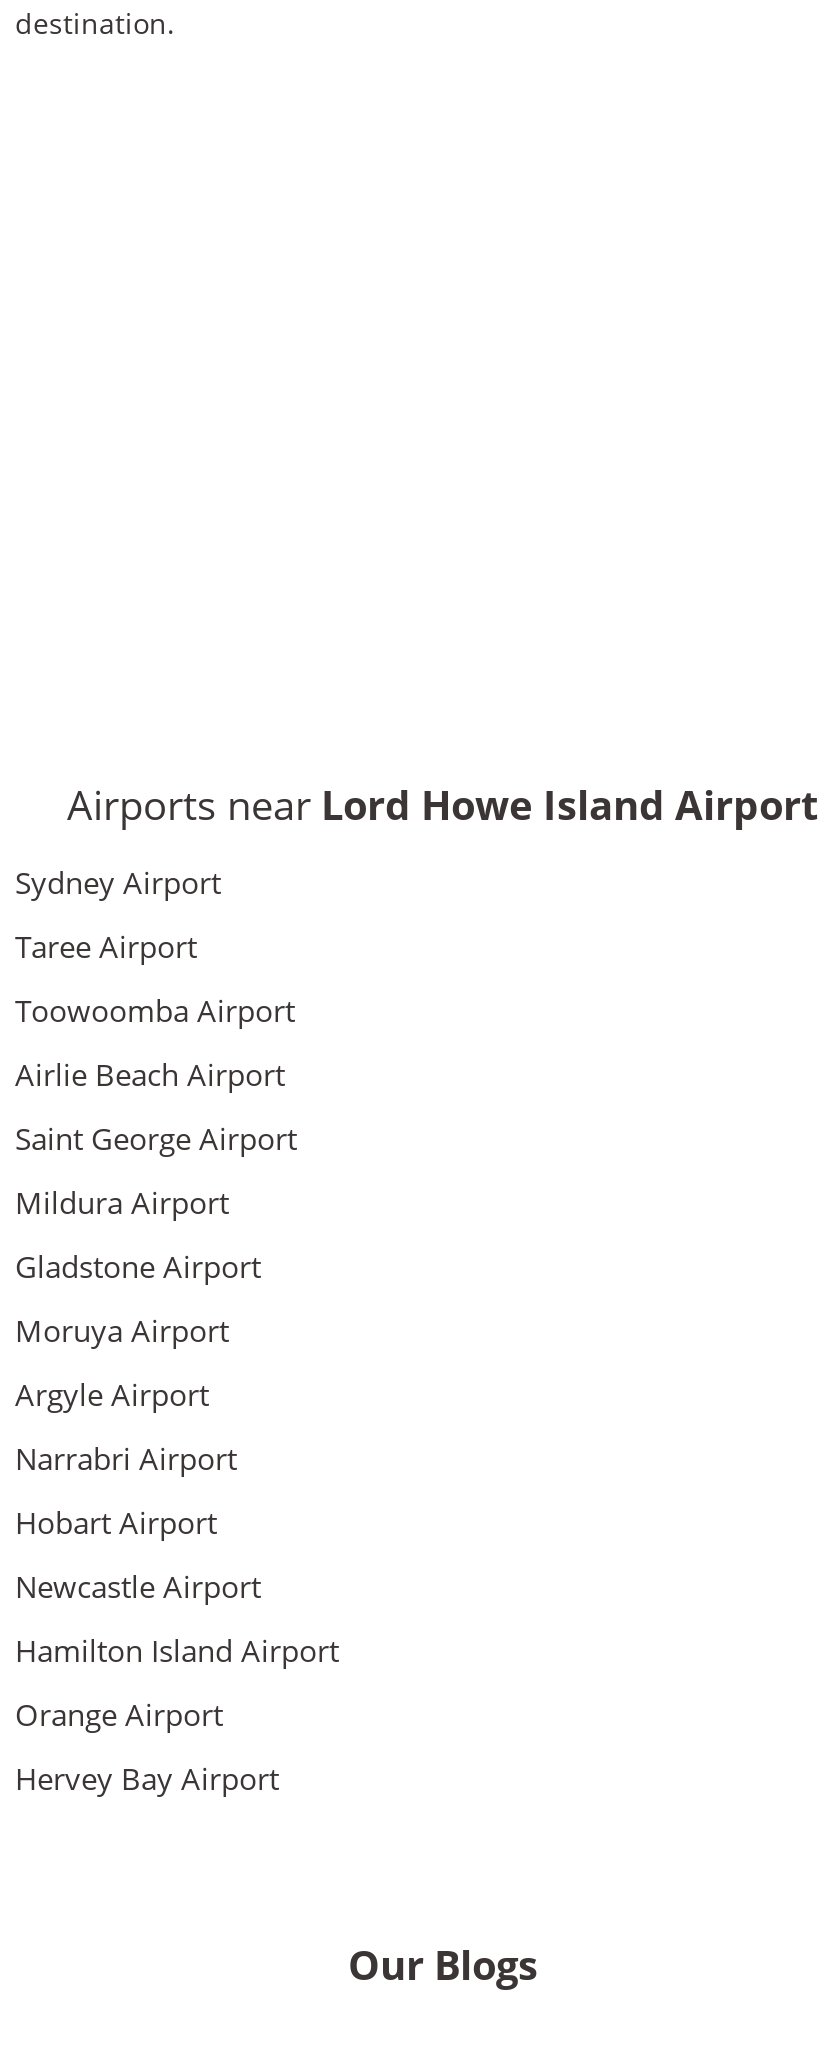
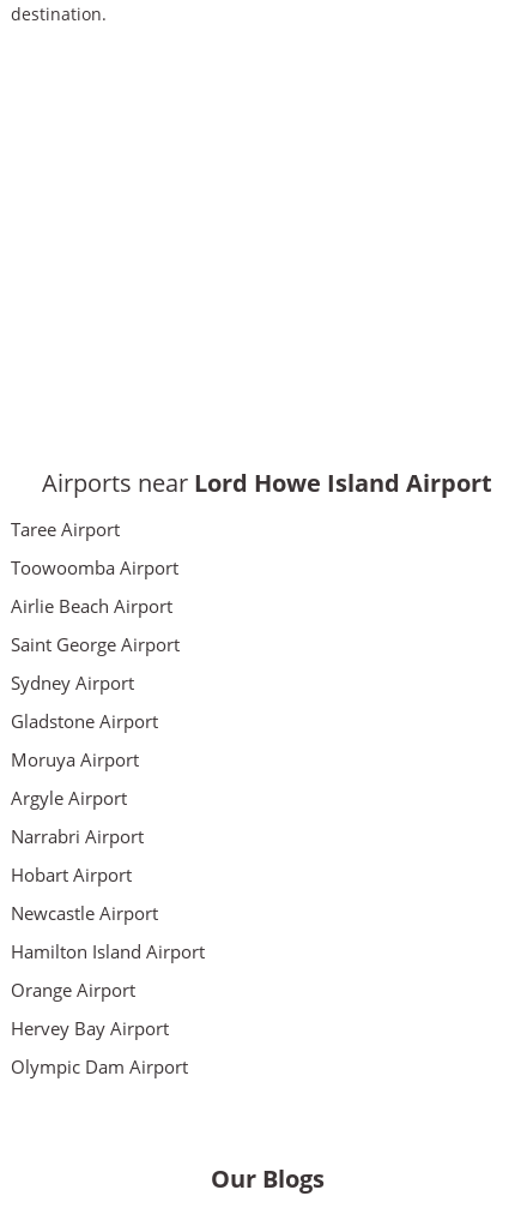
moved [15,863,221,903] -> [11,671,134,695]: Sydney Airport
moved [15,927,297,1159] -> [11,517,180,657]: Taree Airport | Toowoomba Airport | Airlie Beach Airport | Saint George Airport
[15,1183,229,1223] Mildura Airport -> none
moved [15,1247,339,1799] -> [11,709,205,1040]: Gladstone Airport | Moruya Airport | Argyle Airport | ... | Orange Airport | Hervey Bay Airport
none -> [11,1055,188,1079] Olympic Dam Airport

